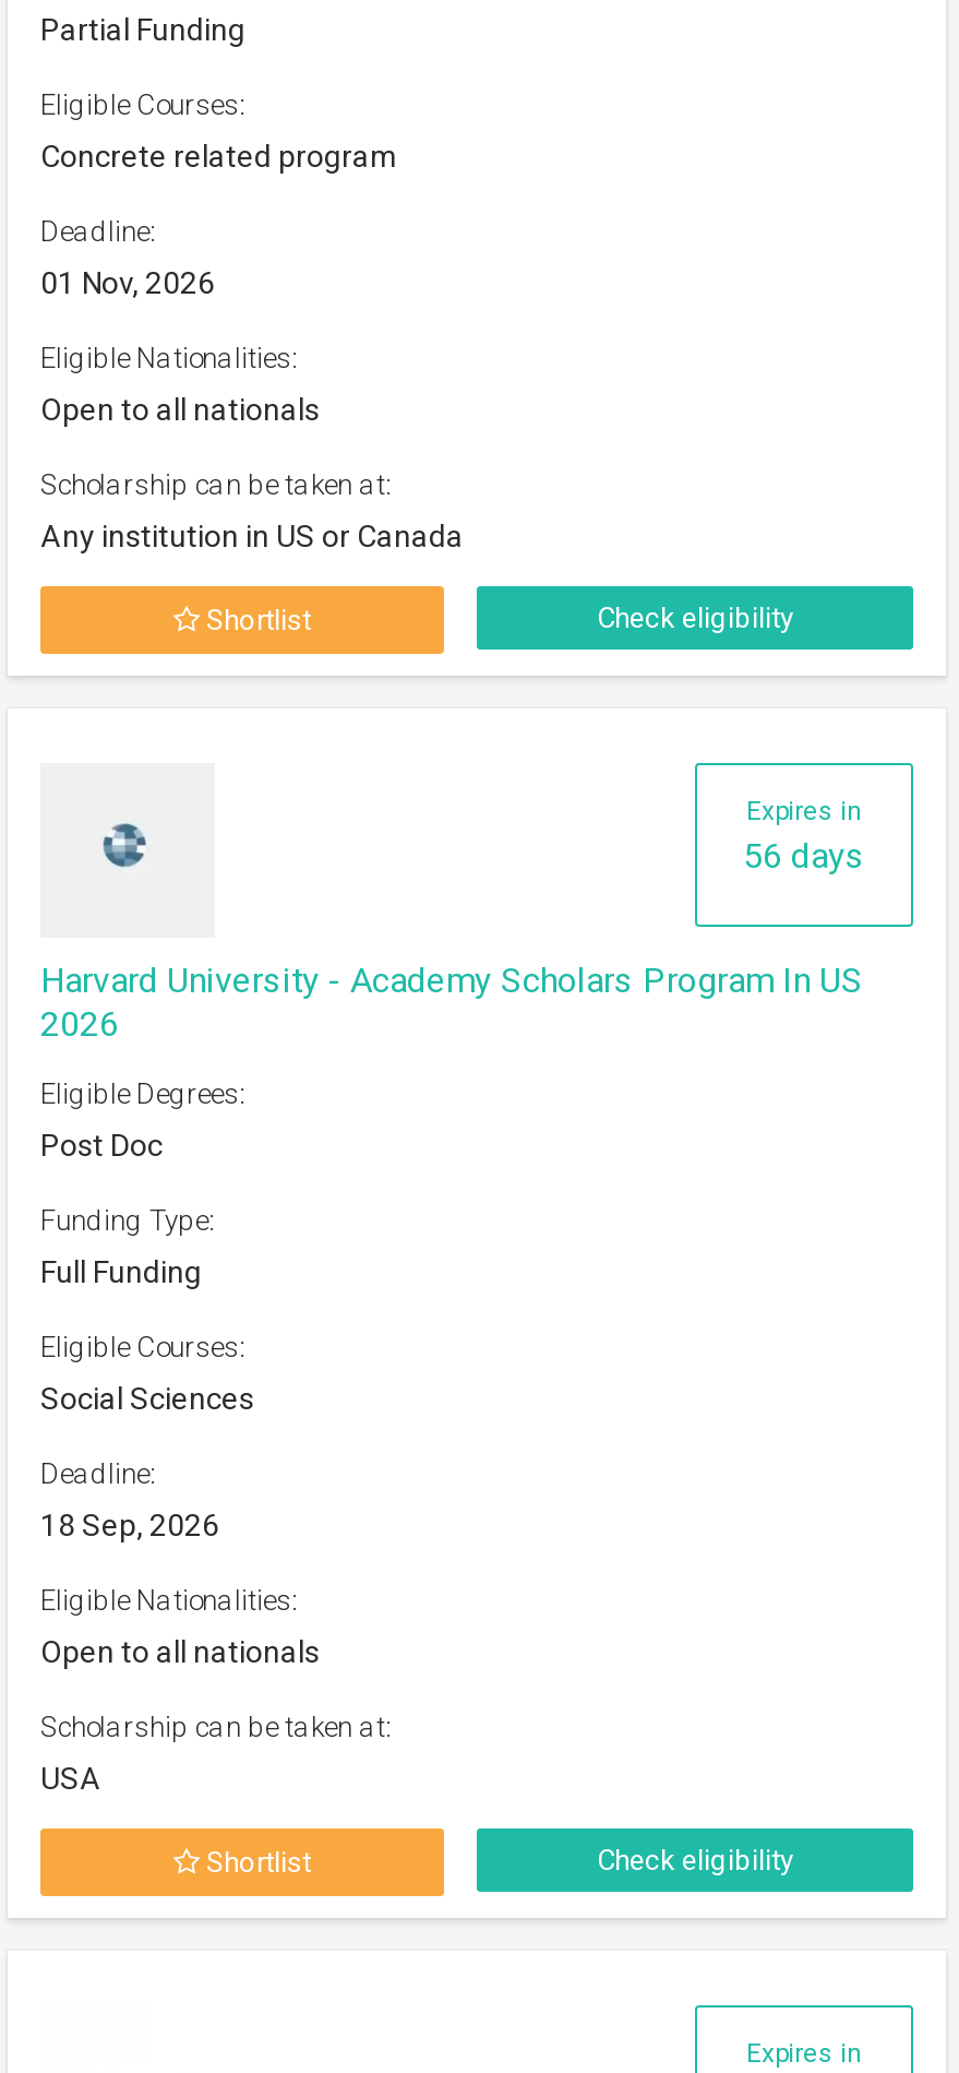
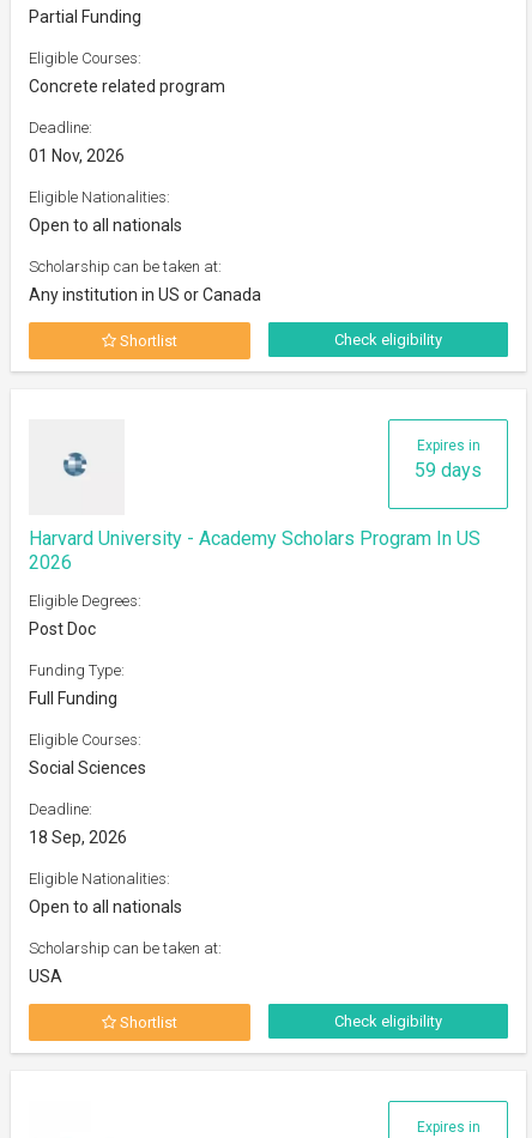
[743,835,865,876] 56 days -> [415,459,482,481] 59 days

